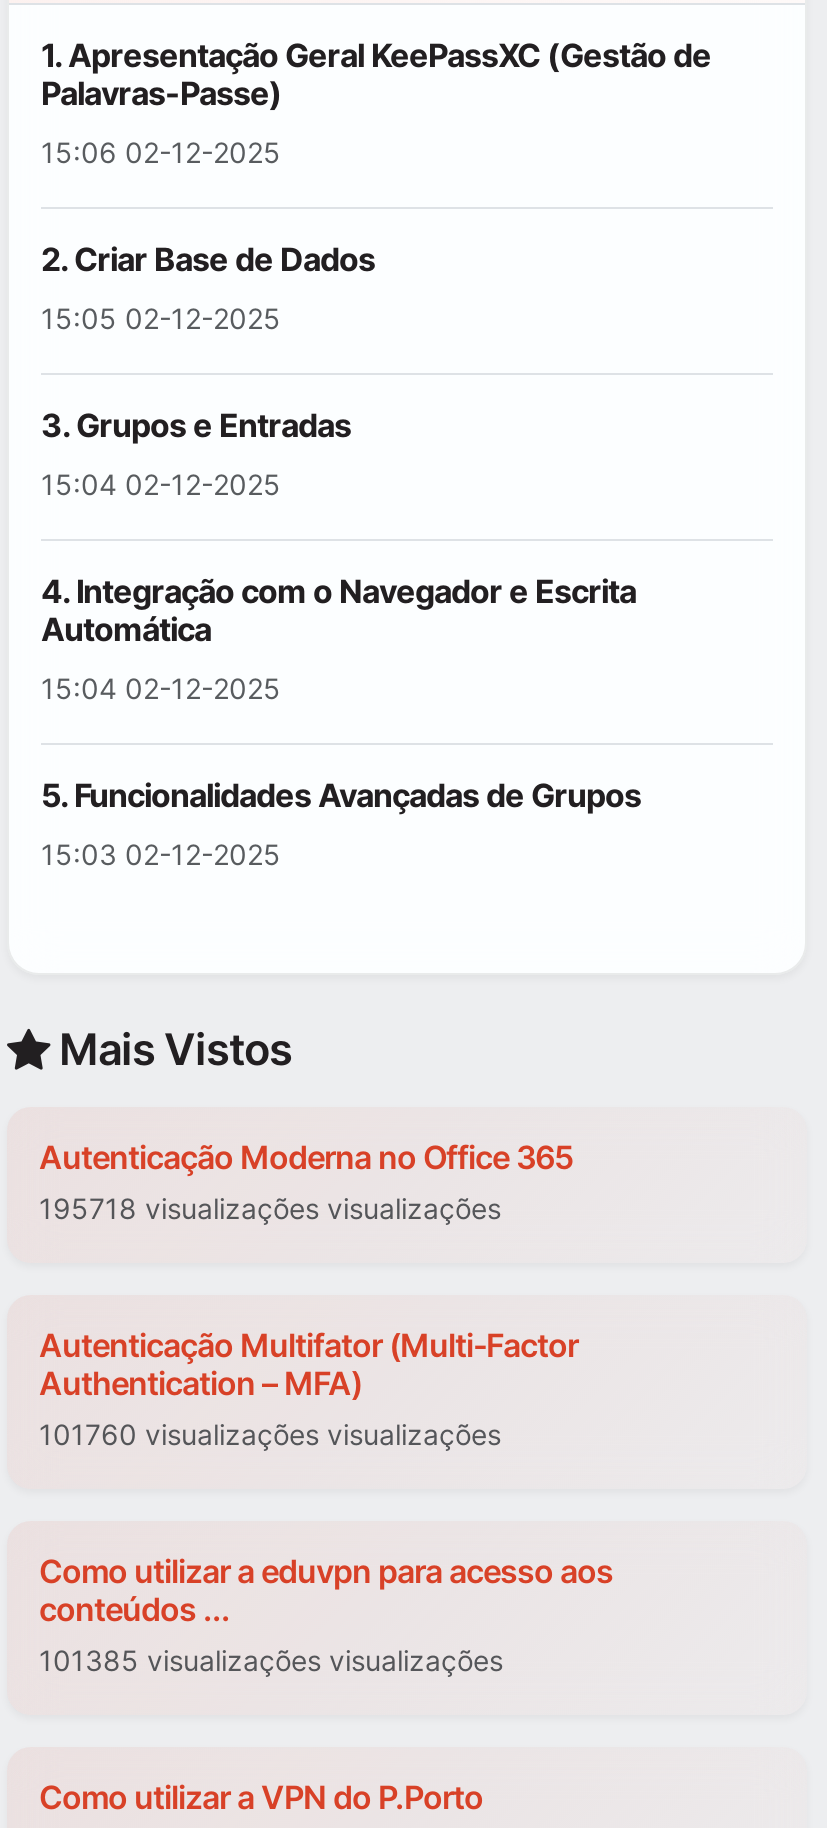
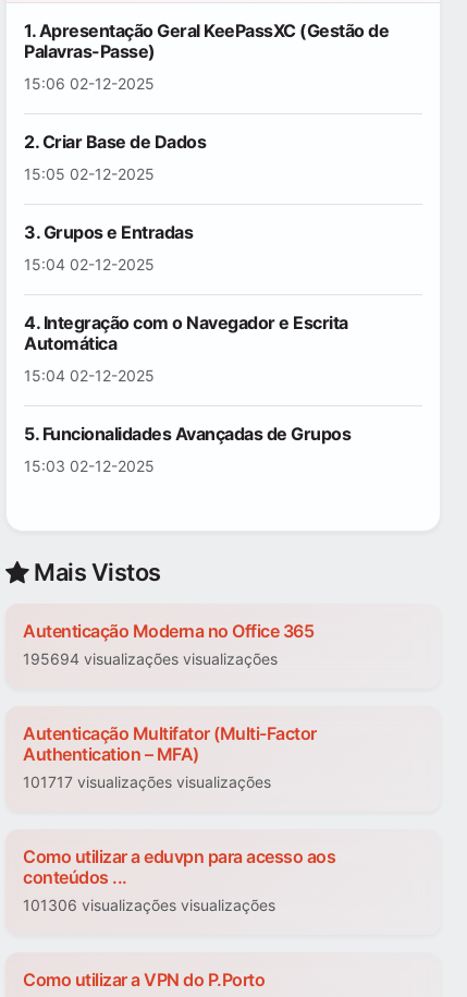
[39,1192,501,1226] 195718 visualizações visualizações -> [23,650,278,668] 195694 visualizações visualizações
[39,1418,501,1452] 101760 visualizações visualizações -> [23,773,271,792] 101717 visualizações visualizações
[39,1644,503,1678] 101385 visualizações visualizações -> [23,896,275,915] 101306 visualizações visualizações

